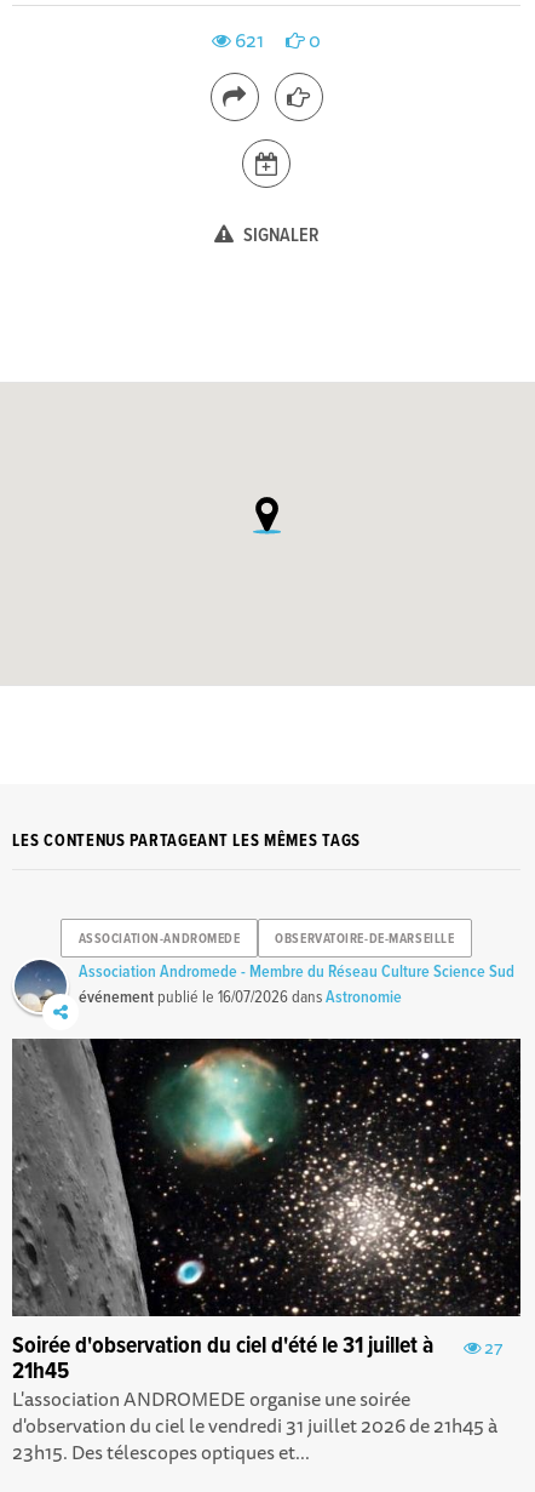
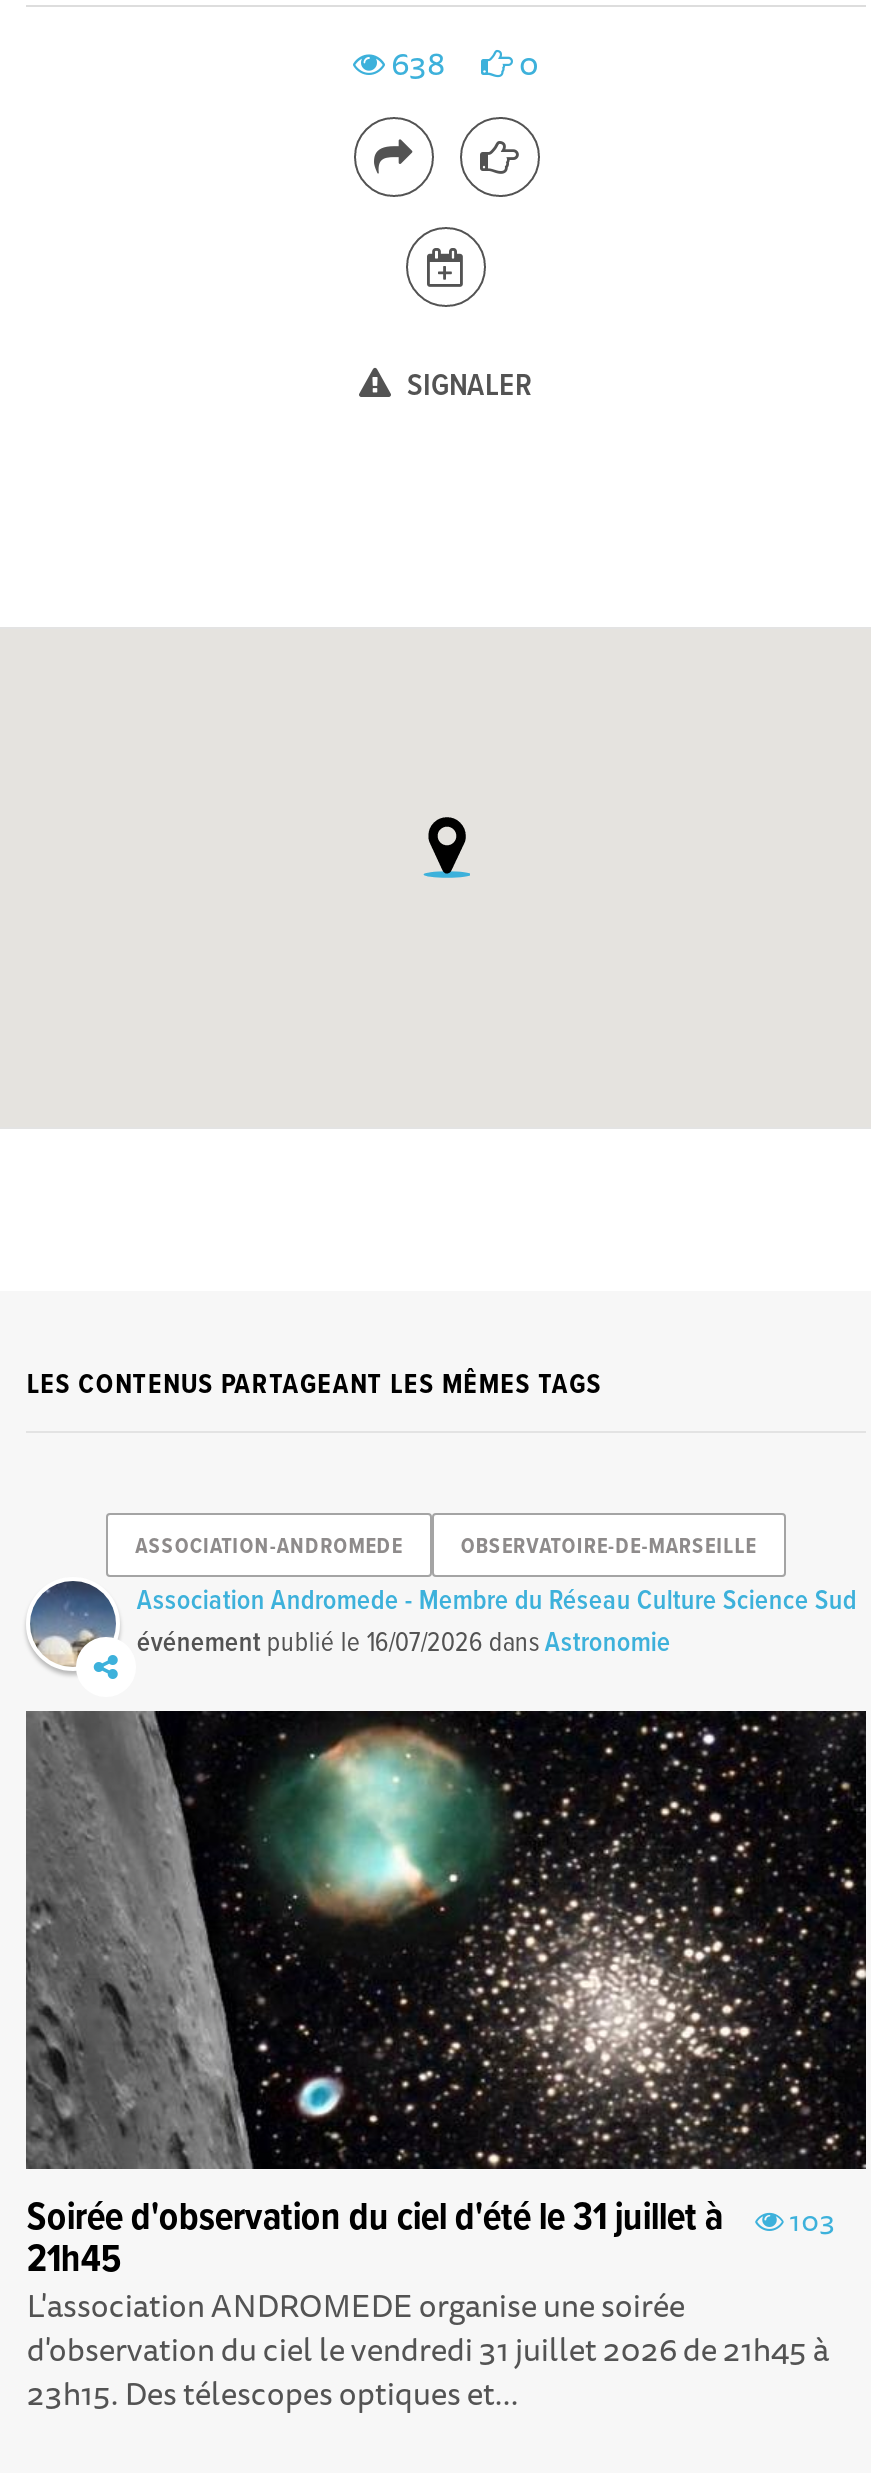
[231,24,321,56] 621 0 -> [385,37,539,89] 638 0
[13,1331,502,1362] Soirée d'observation du ciel d'été le 31 juillet à 27 -> [27,2193,835,2245] Soirée d'observation du ciel d'été le 31 juillet à 103

